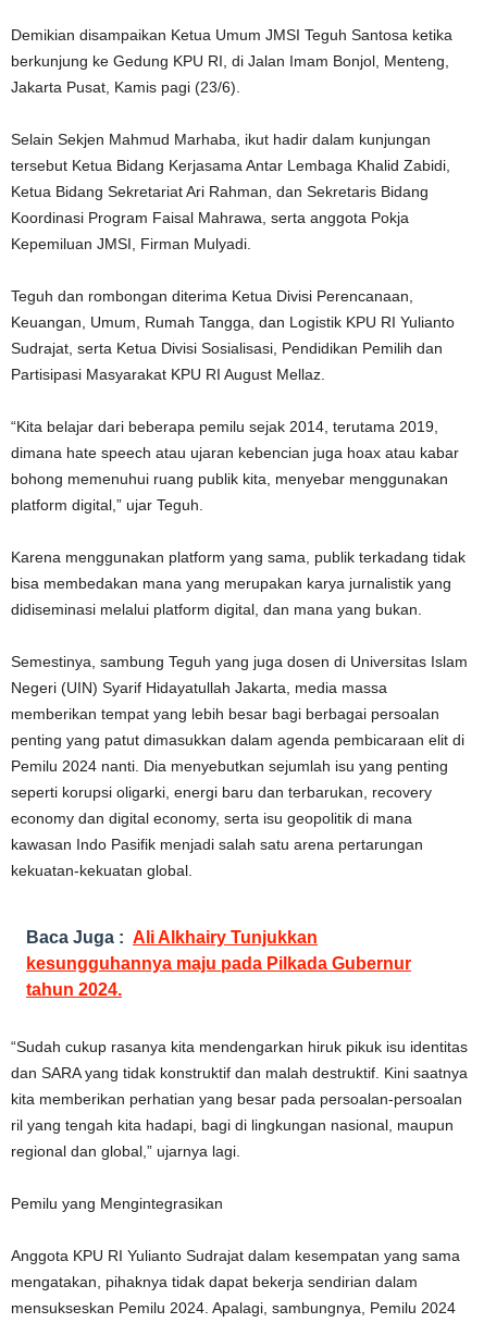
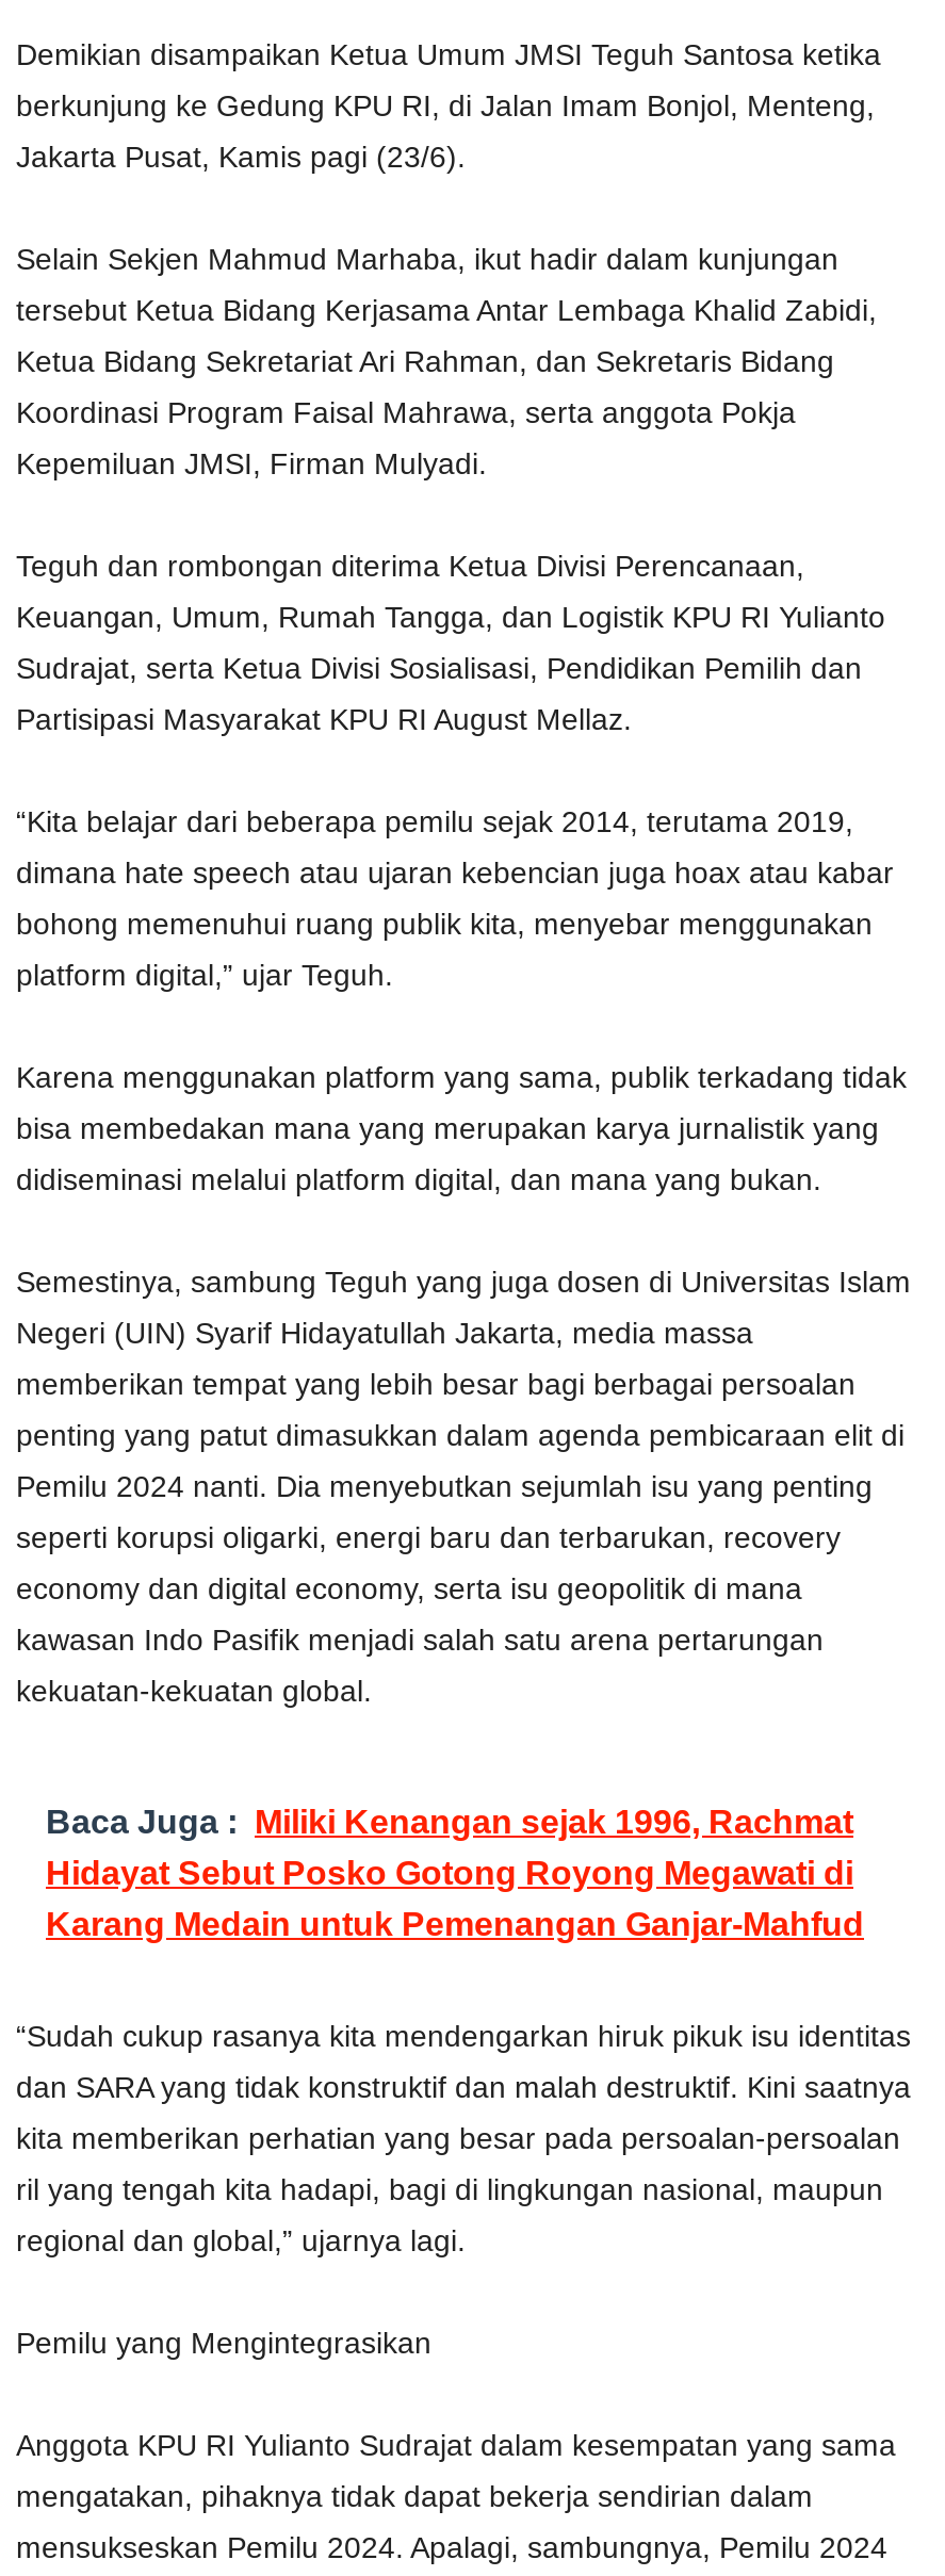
[26,928,411,999] Baca Juga : Ali Alkhairy Tunjukkan | kesungguhannya maju pada Pilkada Gubernur | tahun 2024. -> [46,1804,864,1943] Baca Juga : Miliki Kenangan sejak 1996, Rachmat | Hidayat Sebut Posko Gotong Royong Megawati di | Karang Medain untuk Pemenangan Ganjar-Mahfud

